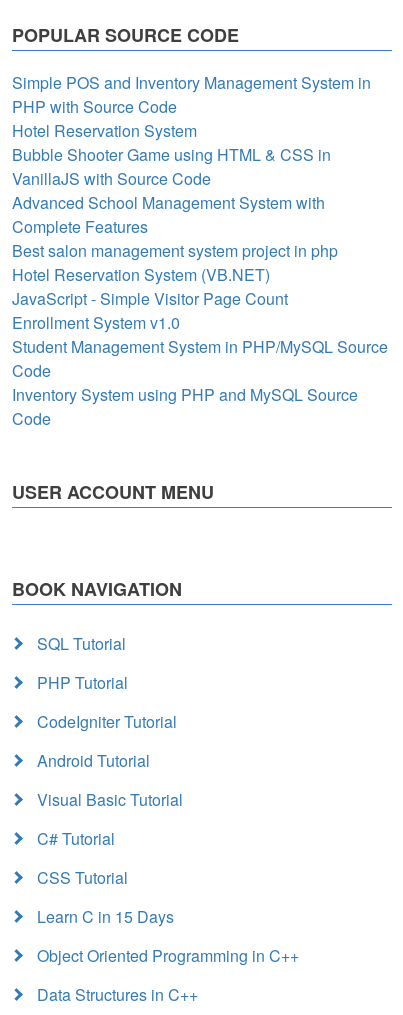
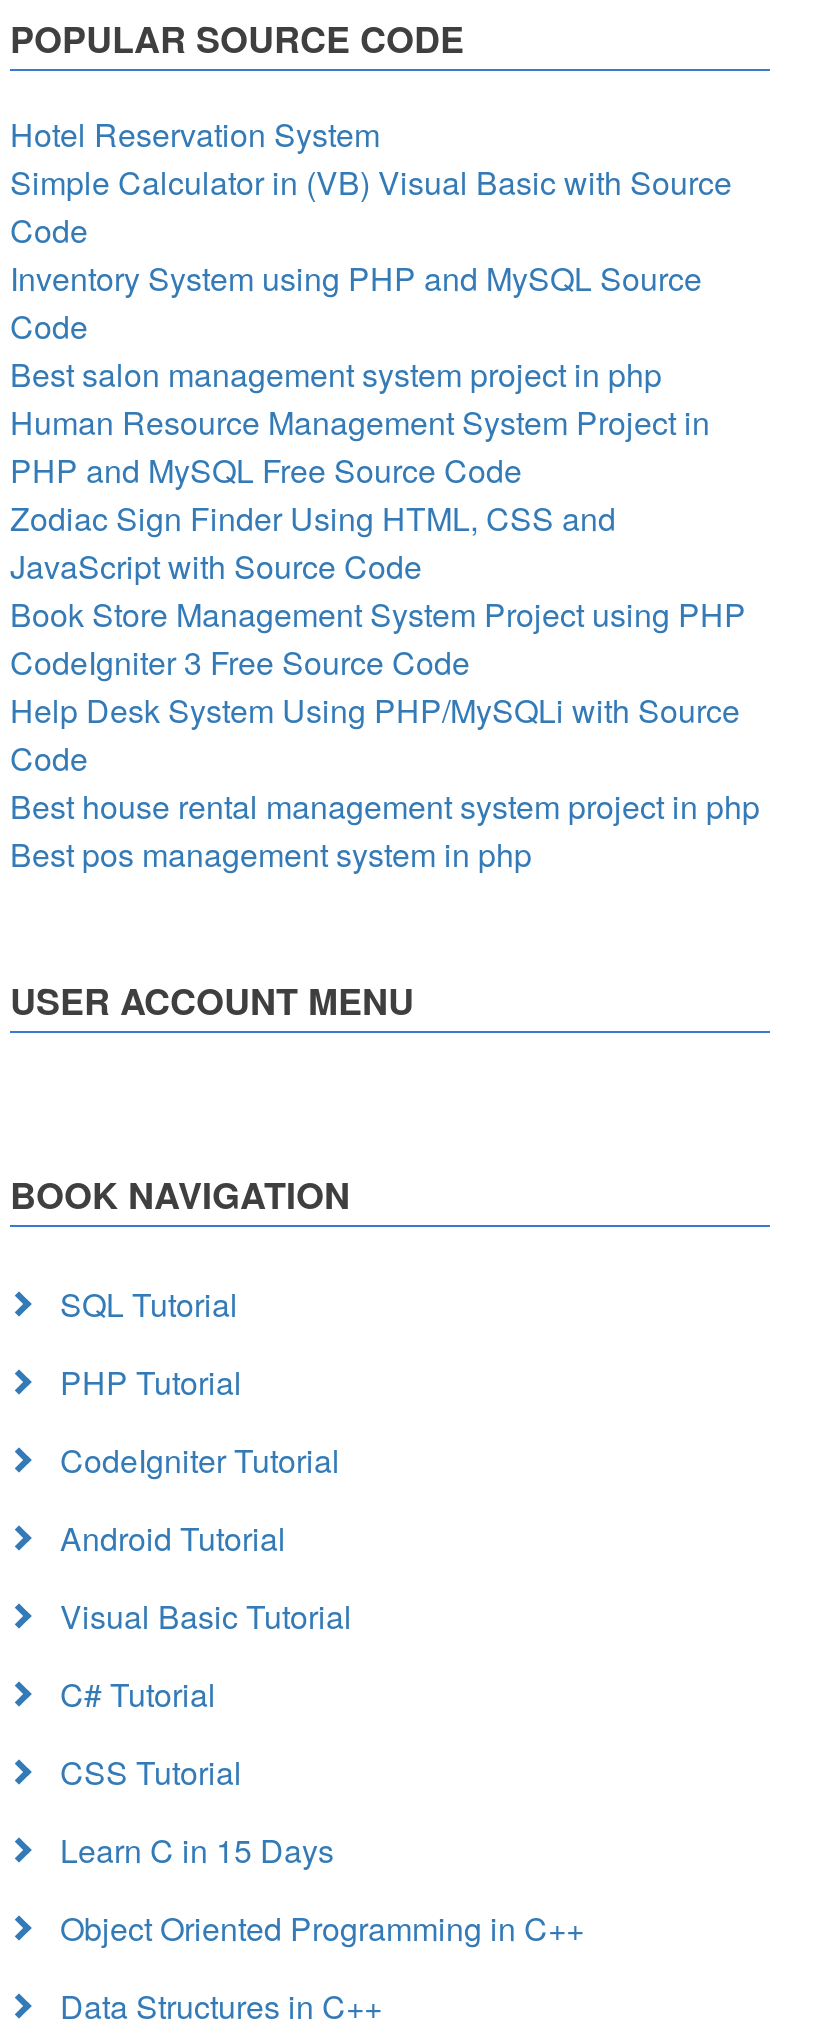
[12,71,371,118] Simple POS and Inventory Management System in | PHP with Source Code -> none
moved [12,119,197,142] -> [10,111,380,157]: Hotel Reservation System
[12,143,388,358] Bubble Shooter Game using HTML & CSS in | VanillaJS with Source Code | Advanced School Management System with | Complete Features | Hotel Reservation System (VB.NET) | JavaScript - Simple Visitor Page Count | Enrollment System v1.0 | Student Management System in PHP/MySQL Source -> [10,159,732,205] Simple Calculator in (VB) Visual Basic with Source
moved [12,239,338,262] -> [10,351,662,397]: Best salon management system project in php
moved [12,359,358,430] -> [10,207,702,349]: Code | Inventory System using PHP and MySQL Source | Code
none -> [10,399,760,877] Human Resource Management System Project in | PHP and MySQL Free Source Code | Zodiac Sign Finder Using HTML, CSS and | JavaScript with Source Code | Book Store Management System Project using PHP | CodeIgniter 3 Free Source Code | Help Desk System Using PHP/MySQLi with Source | Code | Best house rental management system project in php | Best pos management system in php

